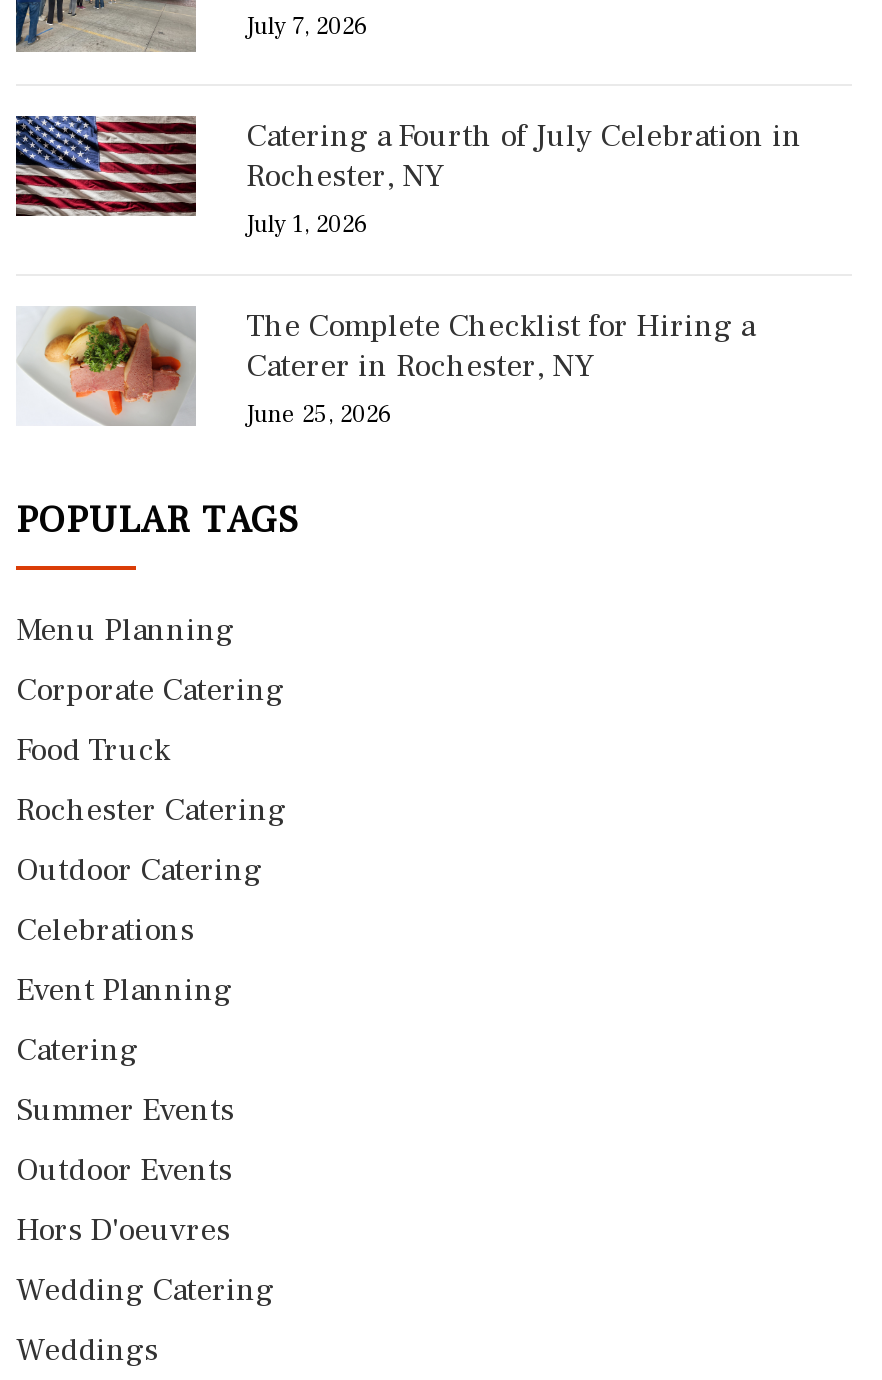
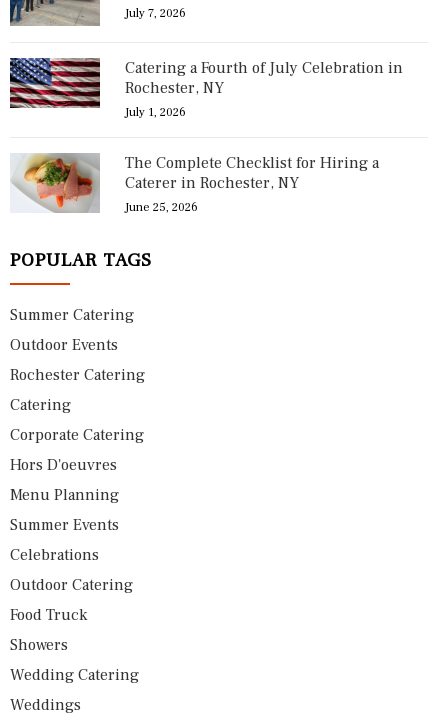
moved [16,609,262,1129] -> [10,485,133,625]: Menu Planning | Summer Events | Celebrations | Outdoor Catering | Food Truck
moved [16,669,286,1069] -> [10,365,145,445]: Rochester Catering | Catering | Corporate Catering
[16,969,232,1009] Event Planning -> [10,305,134,325] Summer Catering
moved [16,1149,232,1189] -> [10,335,118,355]: Outdoor Events
moved [16,1209,230,1249] -> [10,455,117,475]: Hors D'oeuvres
none -> [10,635,68,655] Showers

